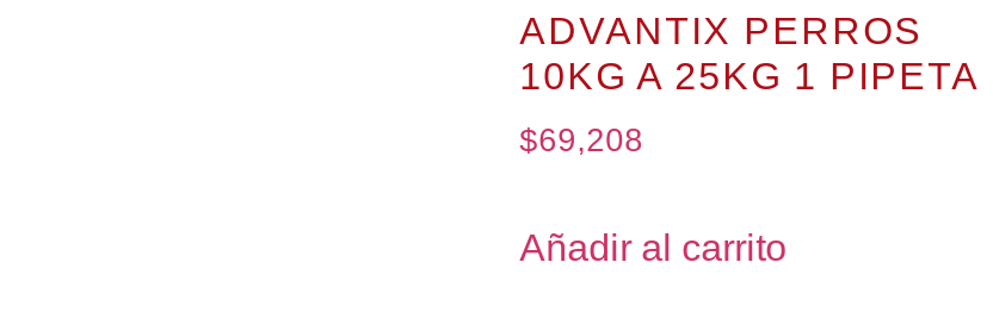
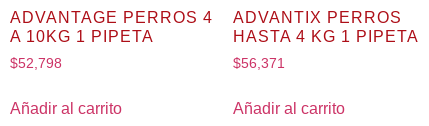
none -> [10,9,213,117] ADVANTAGE PERROS 4 | A 10KG 1 PIPETA | $52,798 | Añadir al carrito
[519,57,980,98] 10KG A 25KG 1 PIPETA -> [233,28,419,45] HASTA 4 KG 1 PIPETA
[519,124,644,160] $69,208 -> [233,56,285,71] $56,371

